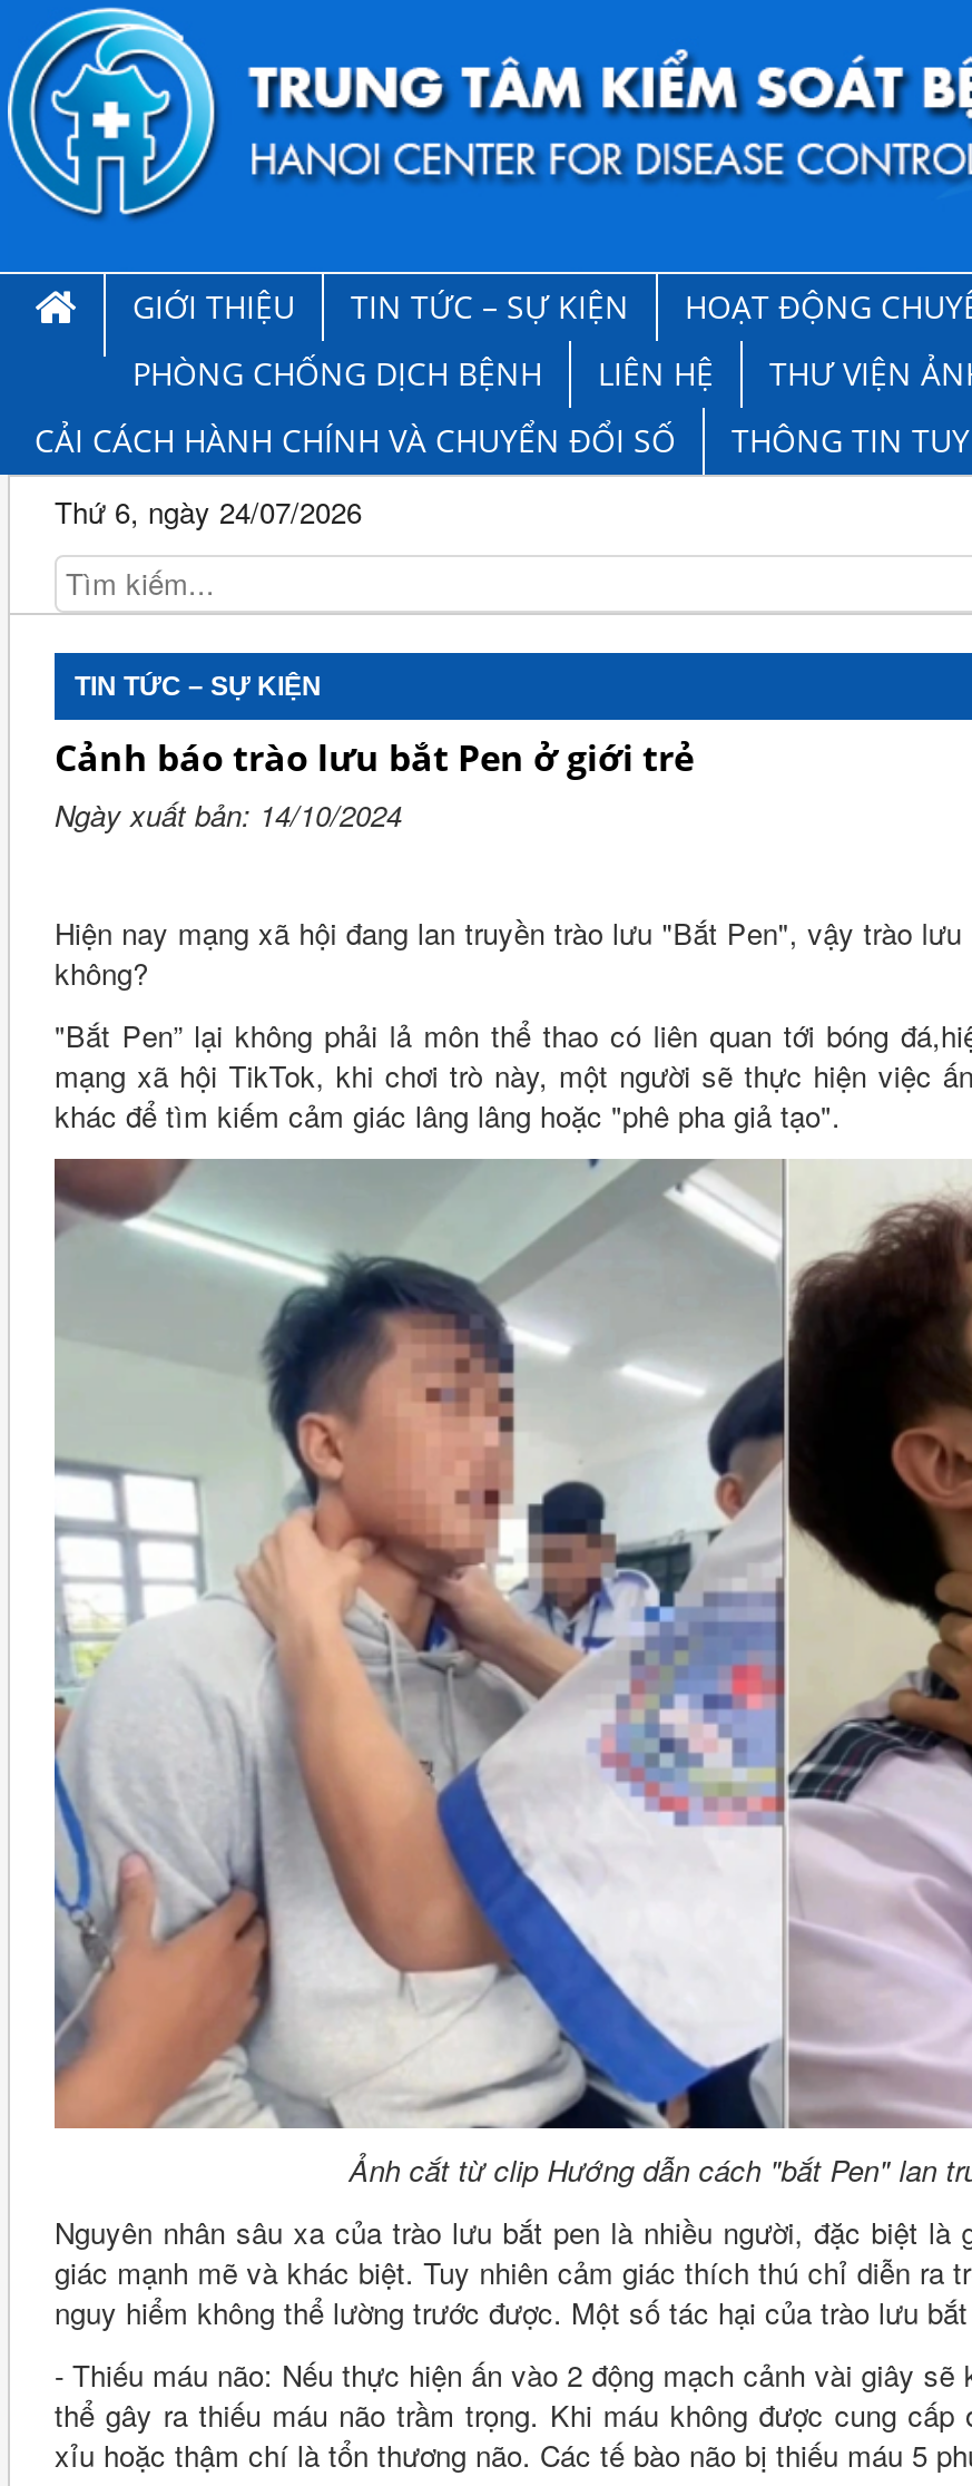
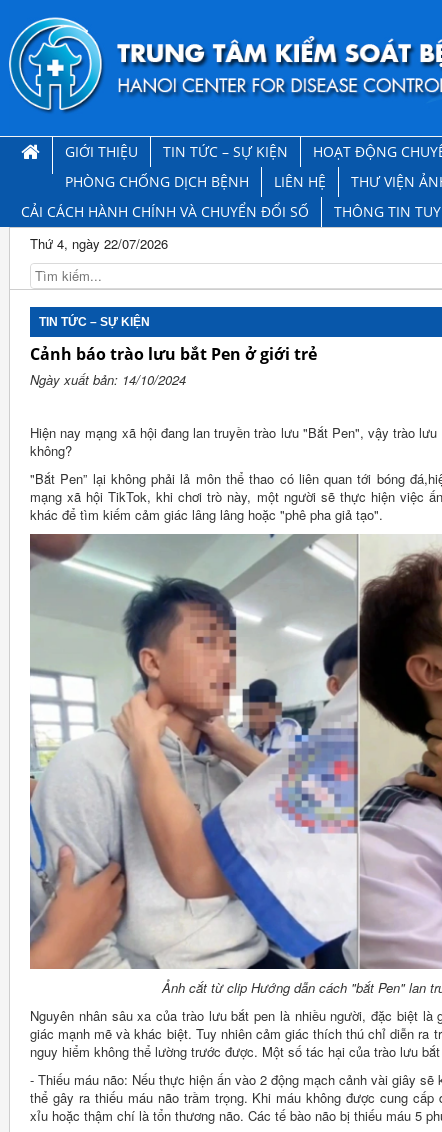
[55,490,362,533] Thứ 6, ngày 24/07/2026 -> [30,234,168,253] Thứ 4, ngày 22/07/2026

